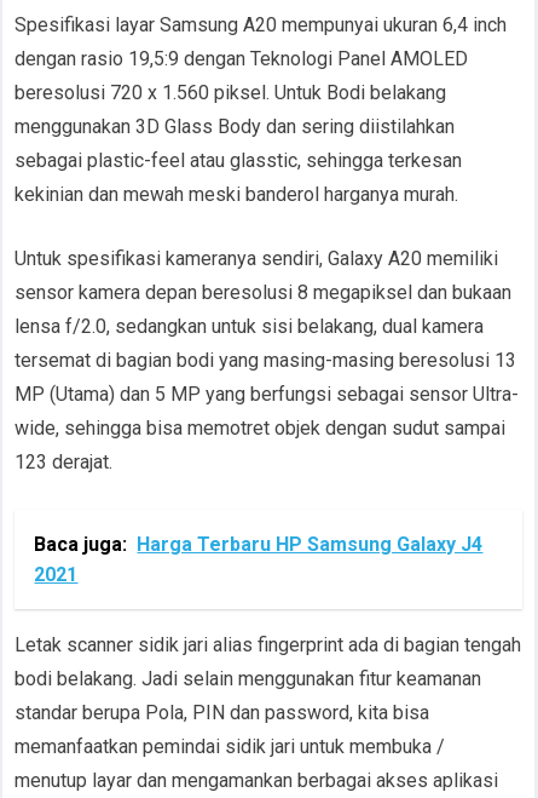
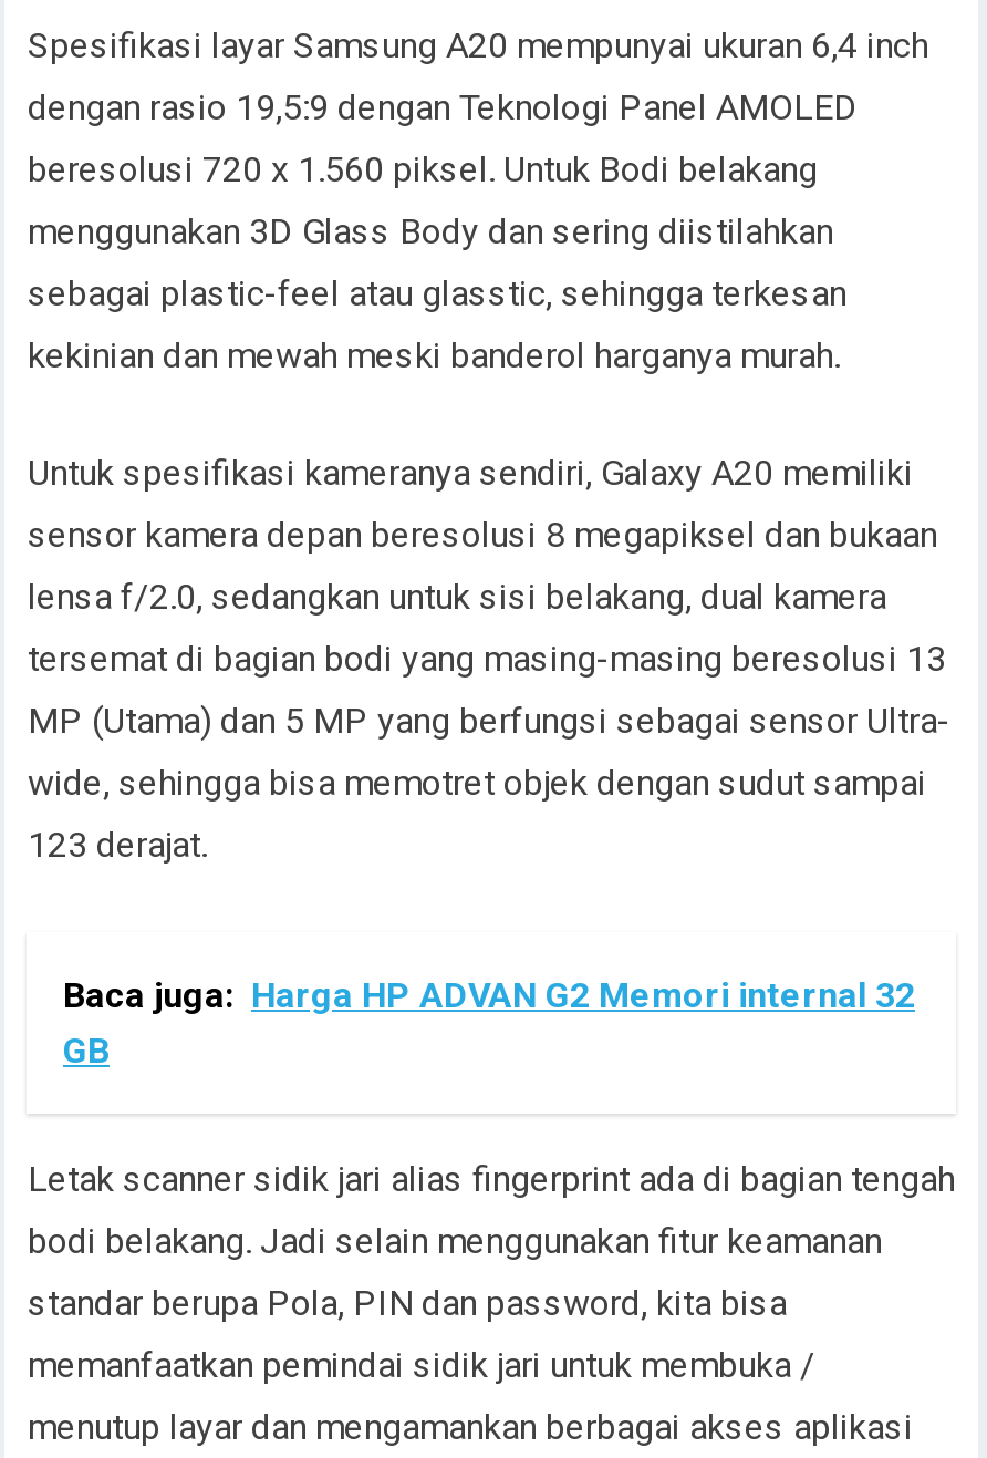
[34,533,483,586] Baca juga: Harga Terbaru HP Samsung Galaxy J4 | 2021 -> [63,974,915,1072] Baca juga: Harga HP ADVAN G2 Memori internal 32 | GB

